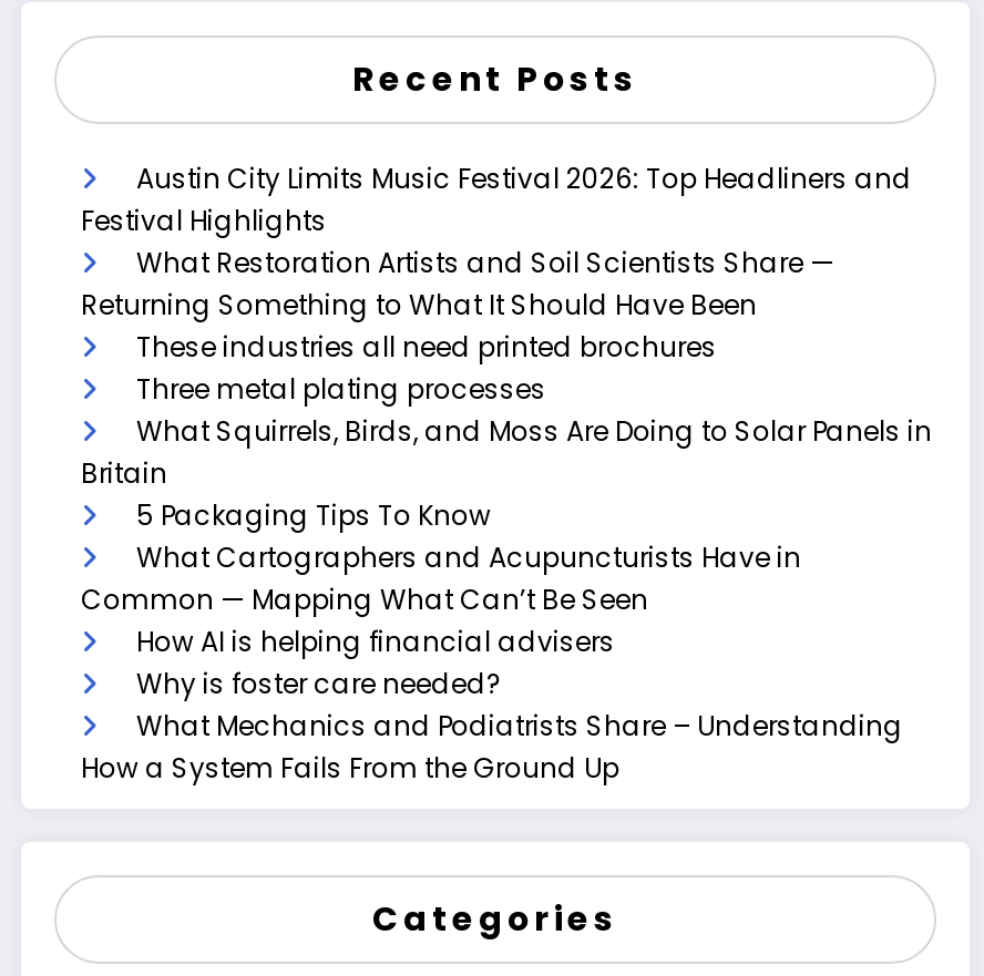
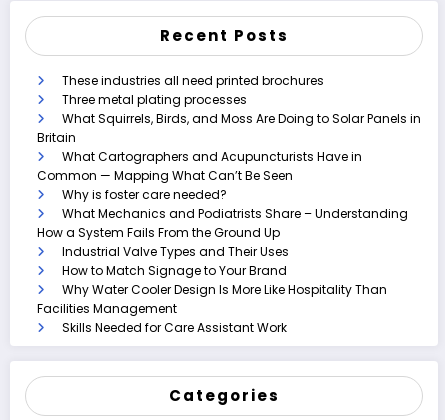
[81,160,912,324] Austin City Limits Music Festival 2026: Top Headliners and | Festival Highlights | What Restoration Artists and Soil Scientists Share — | Returning Something to What It Should Have Been -> none
moved [81,329,932,493] -> [37,72,421,146]: These industries all need printed brochures | Three metal plating processes | What Squirrels, Birds, and Moss Are Doing to Solar Panels in | Britain
[136,497,491,535] 5 Packaging Tips To Know -> none
moved [81,539,801,619] -> [37,148,362,184]: What Cartographers and Acupuncturists Have in | Common — Mapping What Can’t Be Seen
[136,623,615,661] How AI is helping financial advisers -> none
moved [81,666,903,787] -> [37,186,408,241]: Why is foster care needed? | What Mechanics and Podiatrists Share – Understanding | How a System Fails From the Ground Up
none -> [37,243,387,336] Industrial Valve Types and Their Uses | How to Match Signage to Your Brand | Why Water Cooler Design Is More Like Hospitality Than | Facilities Management | Skills Needed for Care Assistant Work

